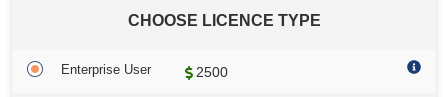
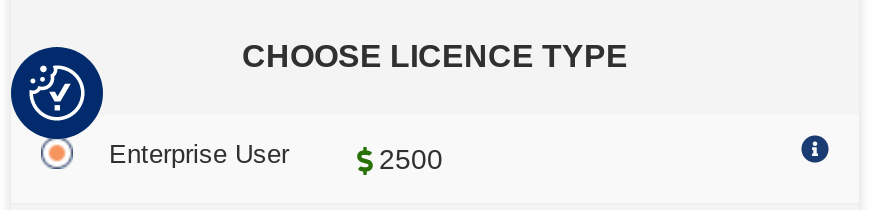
none -> [9,45,105,141] [image]

